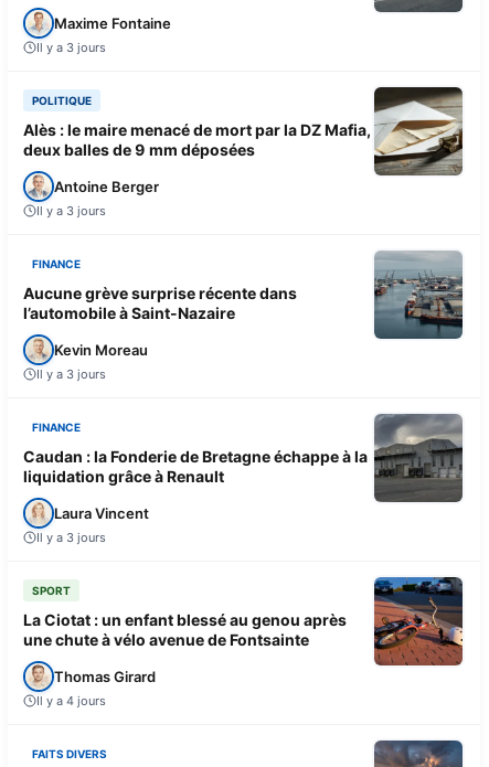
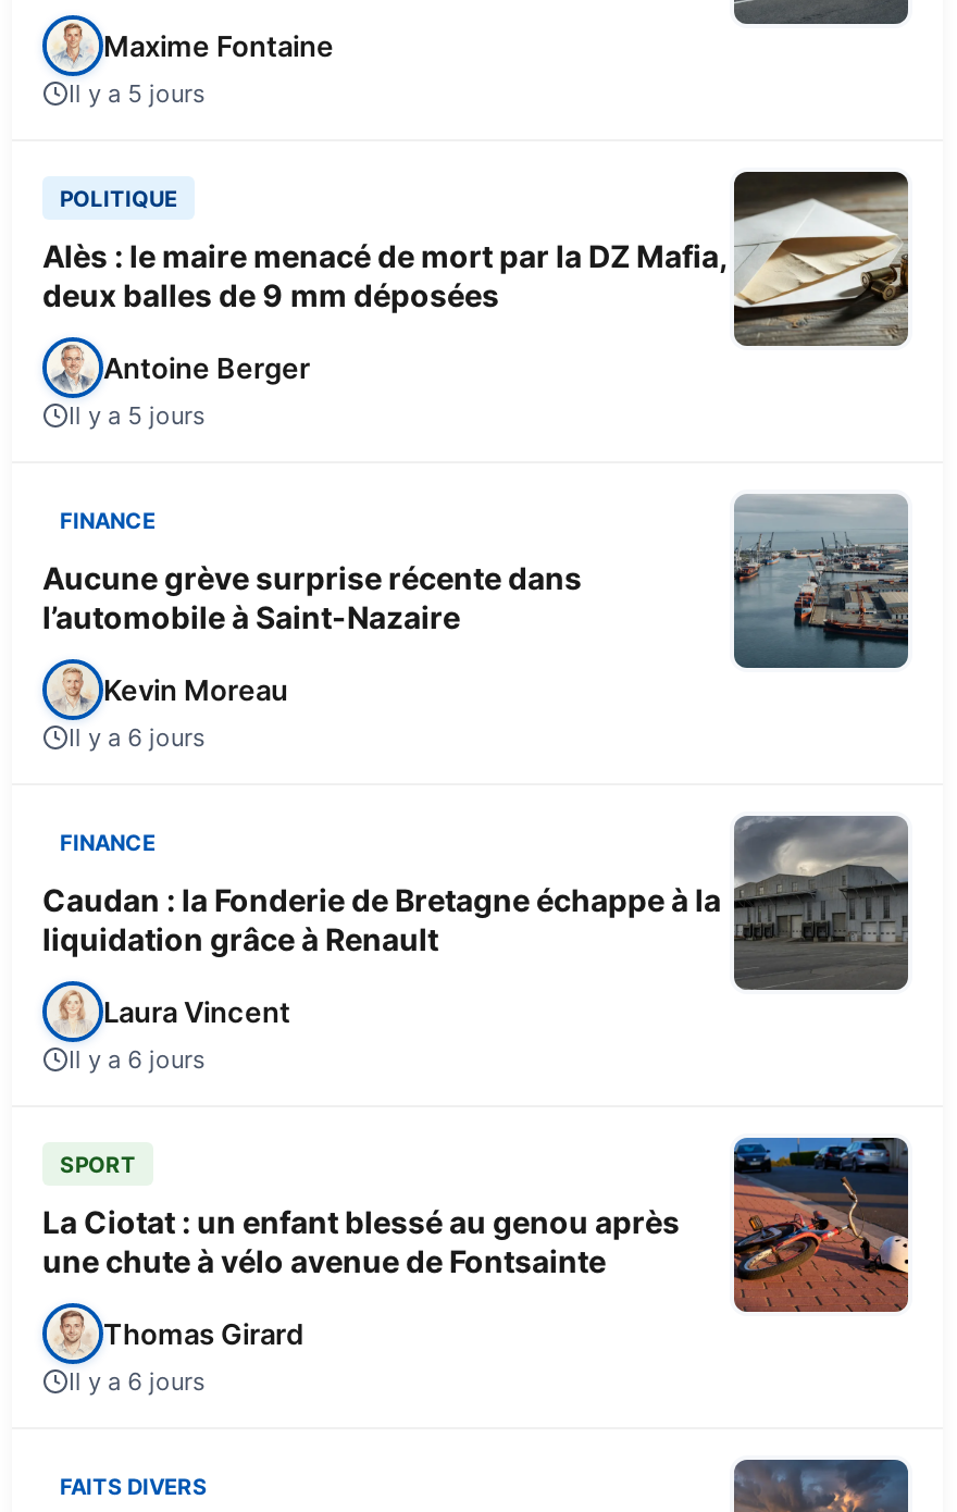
[36,39,106,55] Il y a 3 jours -> [69,77,206,108] Il y a 5 jours
[36,203,106,218] Il y a 3 jours -> [69,399,206,430] Il y a 5 jours
[36,366,106,381] Il y a 3 jours -> [69,721,206,752] Il y a 6 jours
[36,529,106,545] Il y a 3 jours -> [69,1043,206,1074] Il y a 6 jours
[36,693,106,708] Il y a 4 jours -> [69,1365,206,1396] Il y a 6 jours

